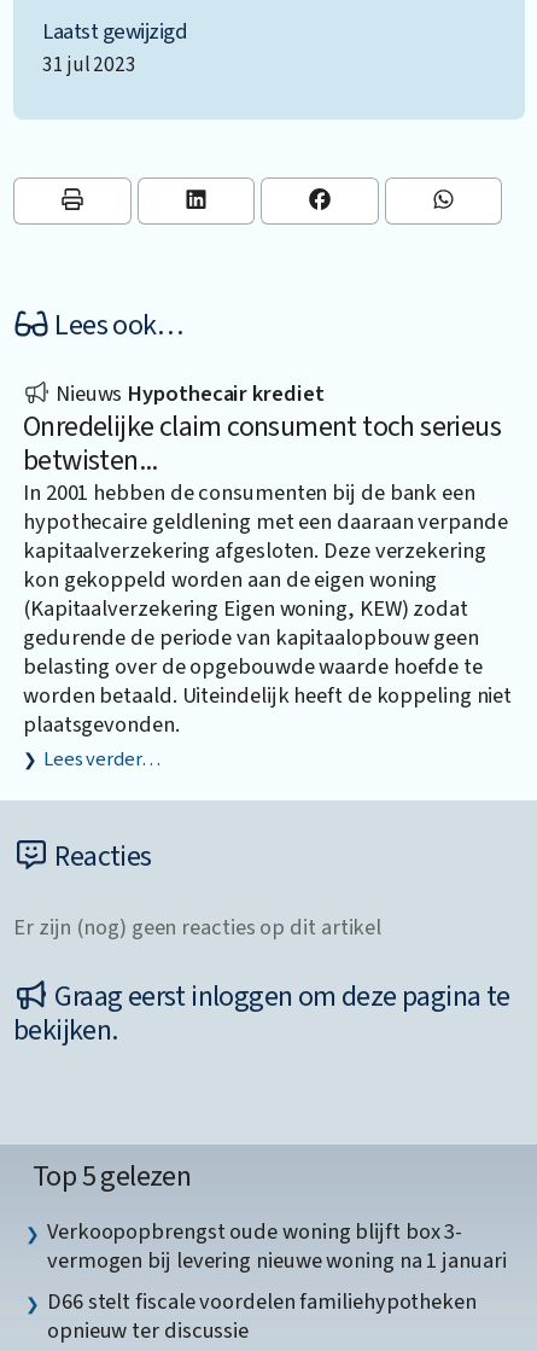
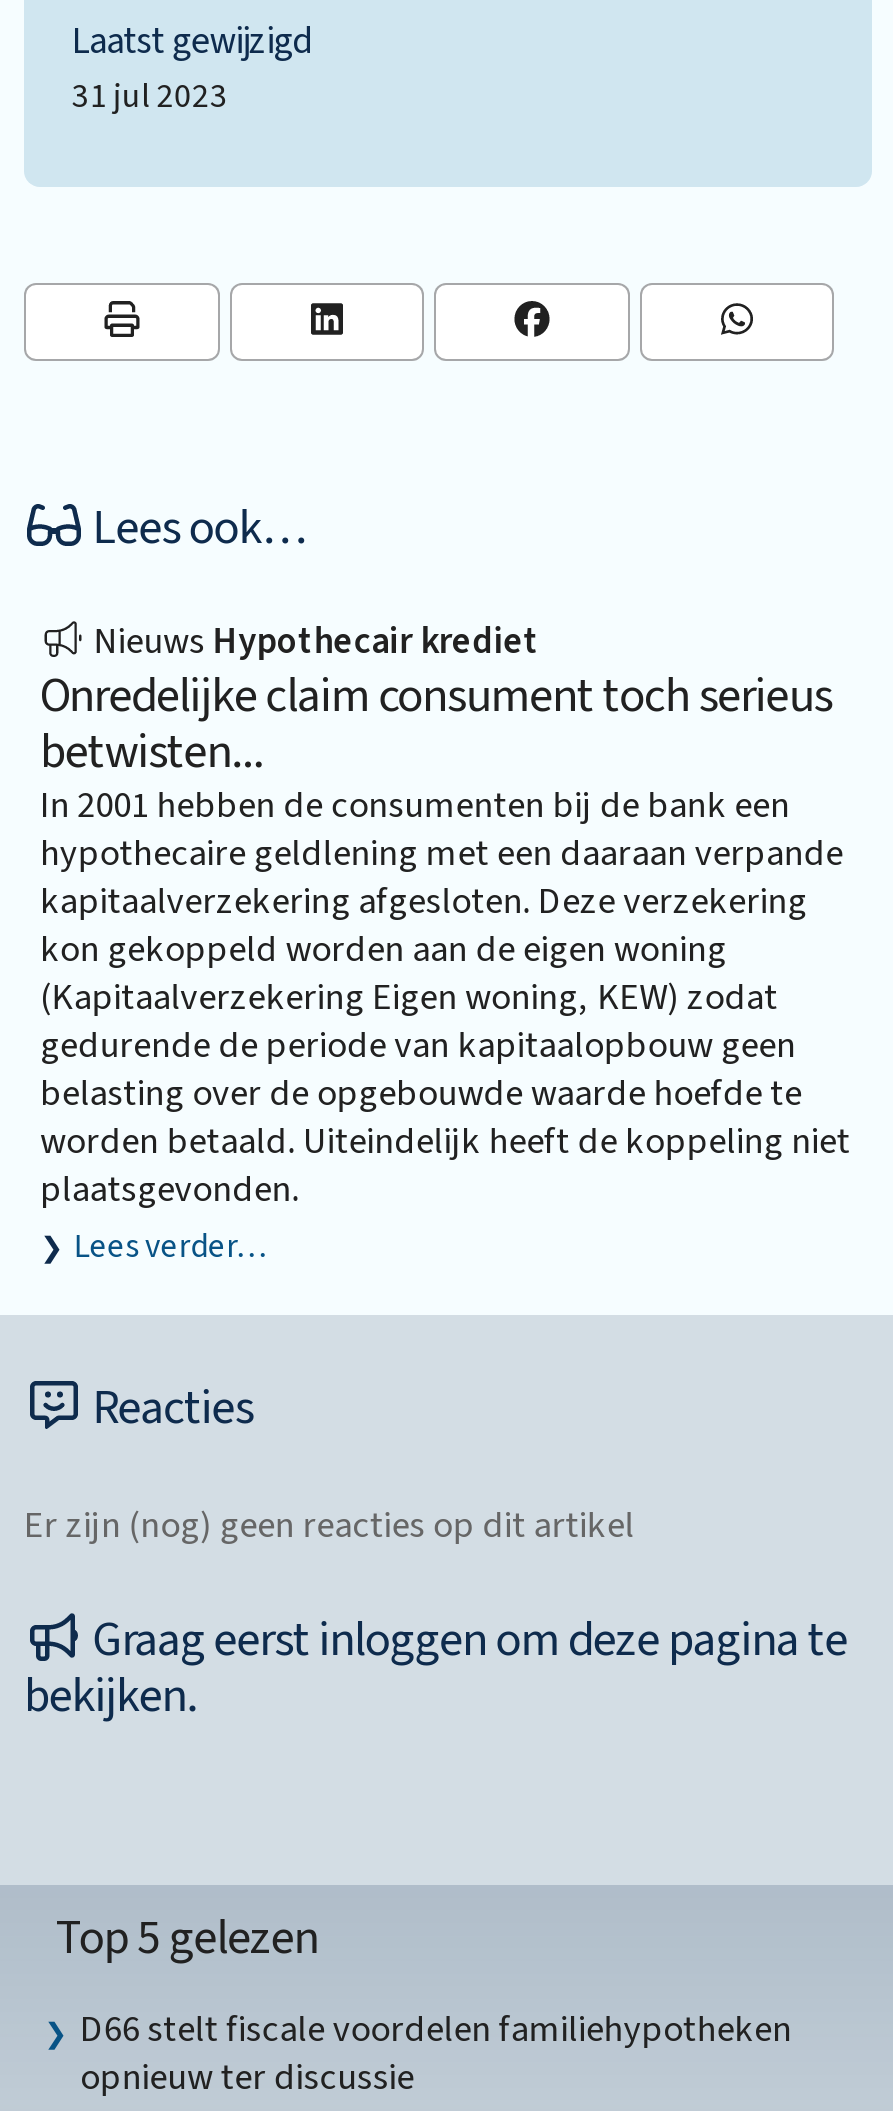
[47,1215,506,1276] Verkoopopbrengst oude woning blijft box 3- | vermogen bij levering nieuwe woning na 1 januari -> none

